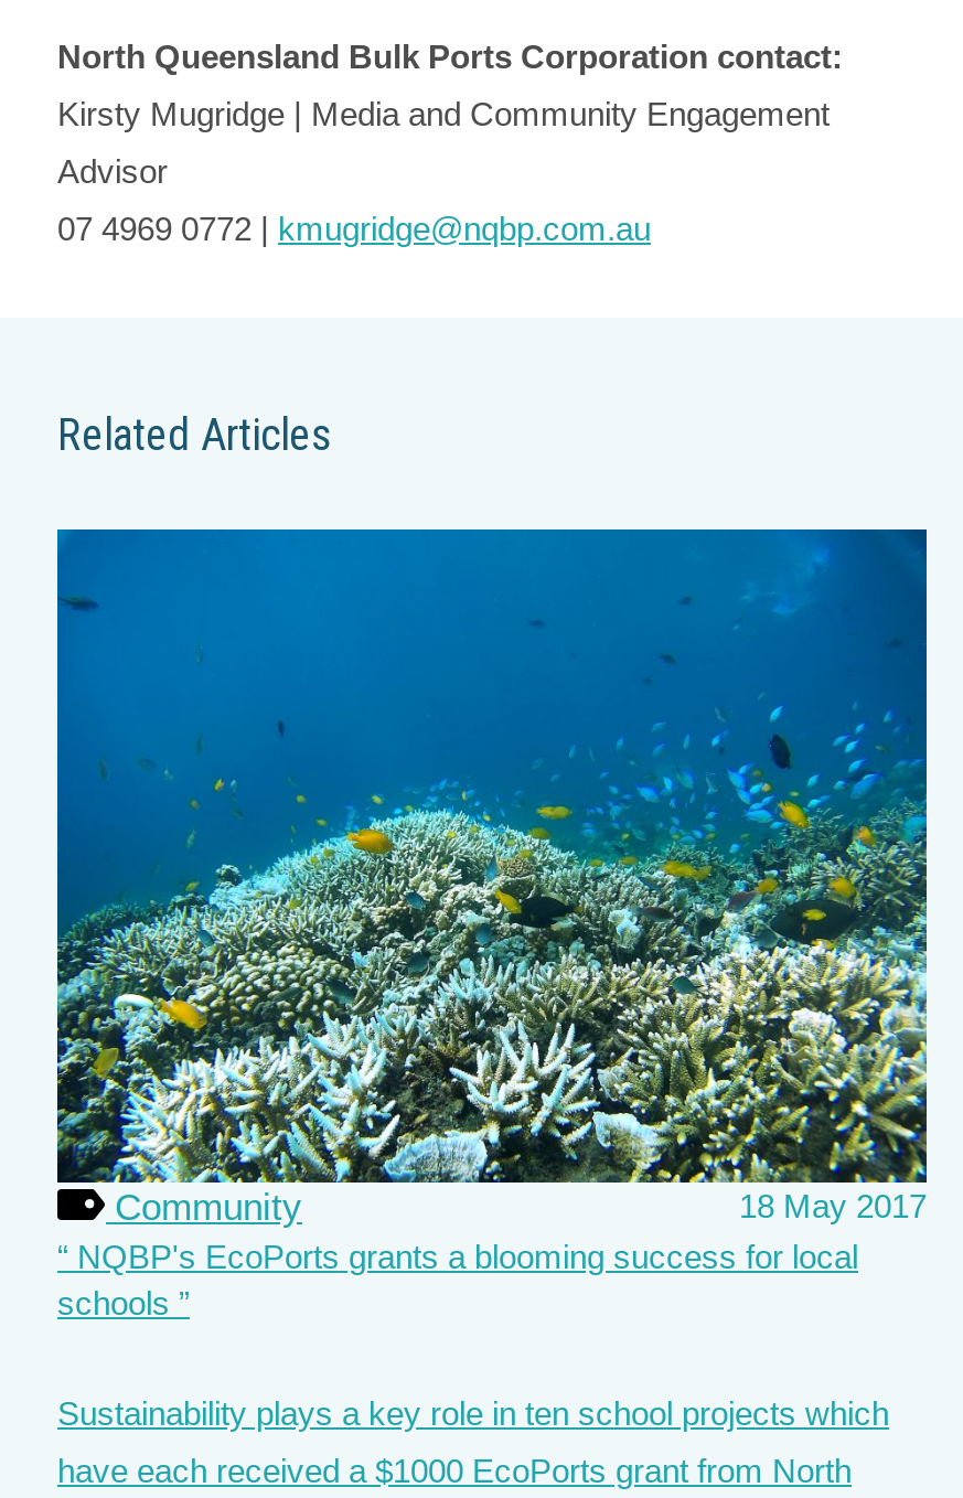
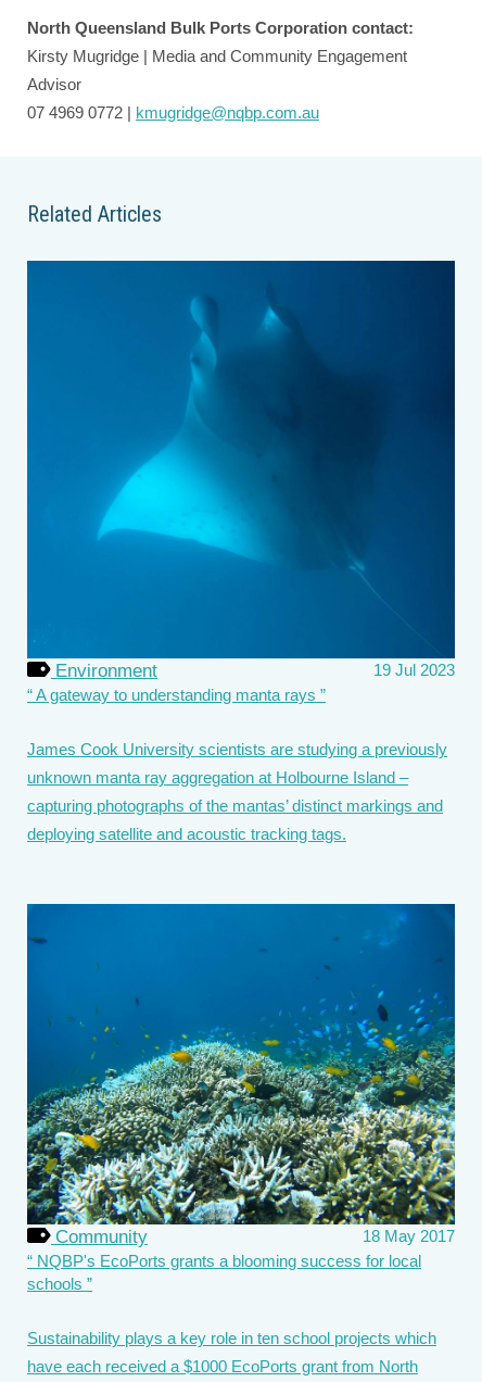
none -> [26,261,456,843] [image] | Environment | 19 Jul 2023 | A gateway to understanding manta rays | James Cook University scientists are studying a previously | unknown manta ray aggregation at Holbourne Island – | capturing photographs of the mantas’ distinct markings and | deploying satellite and acoustic tracking tags.

